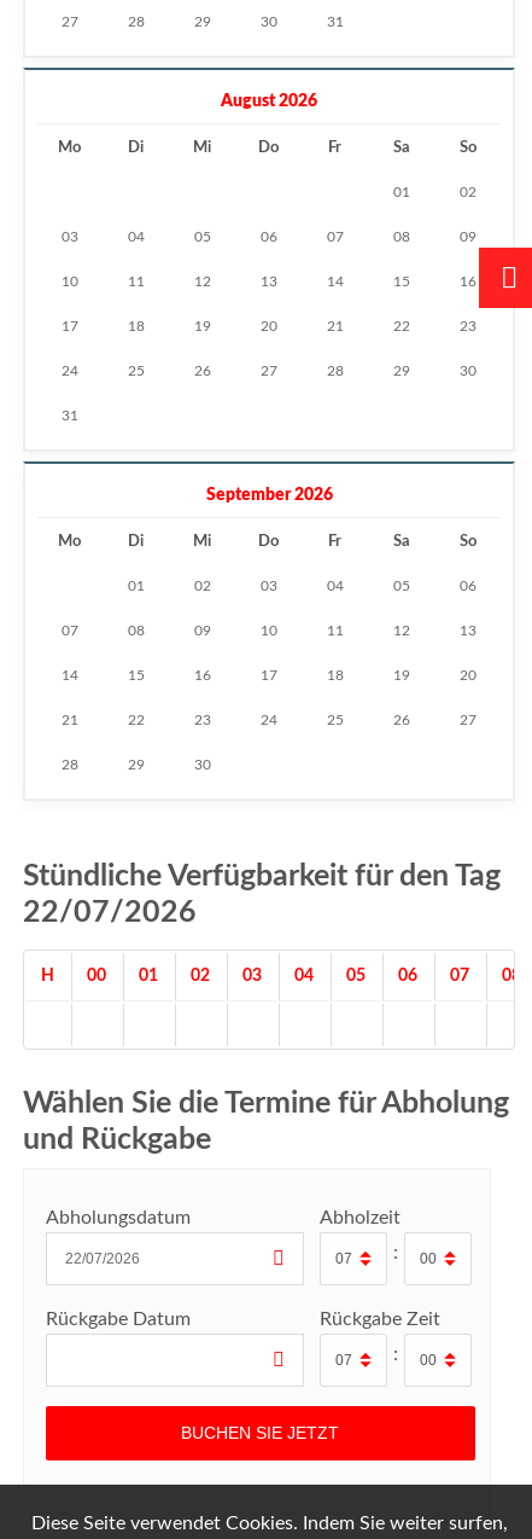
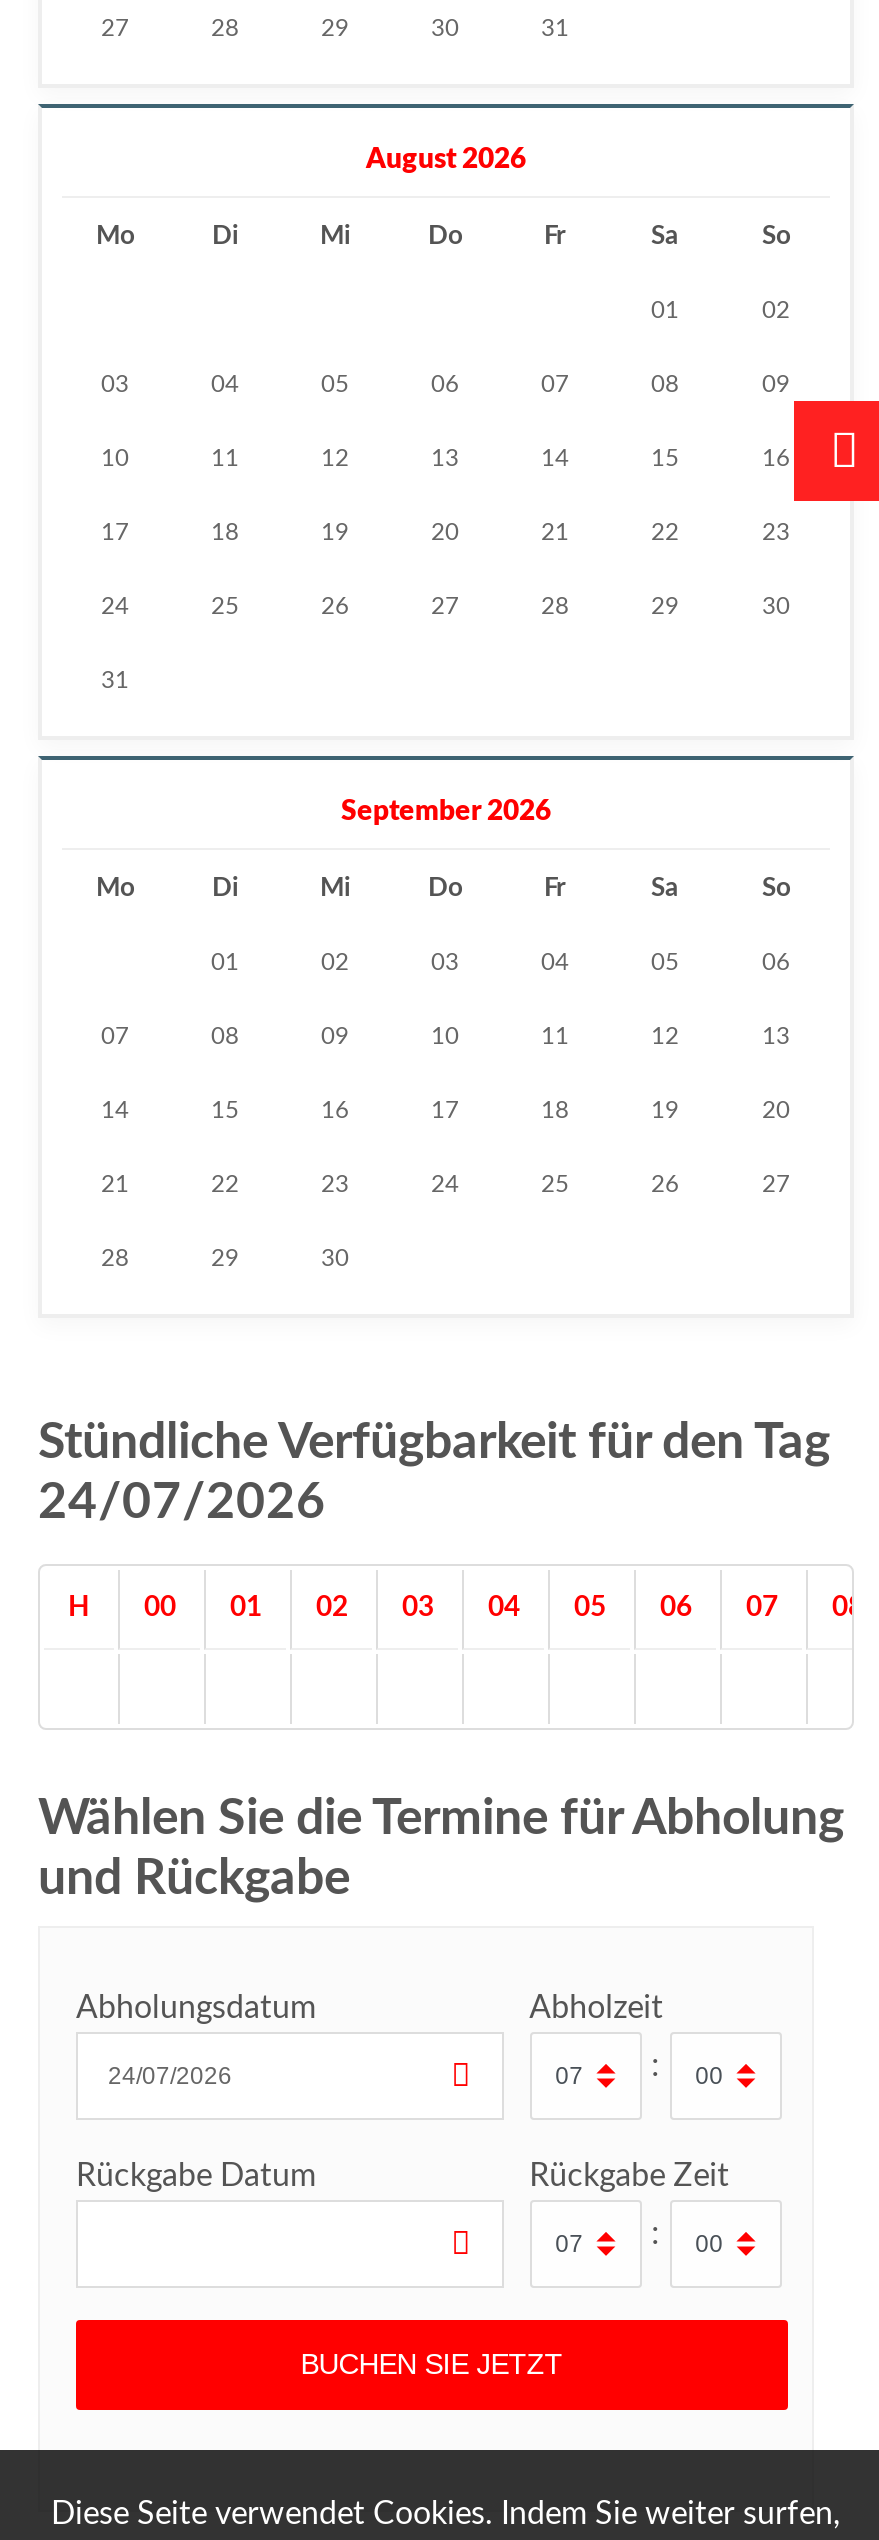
[23,898,197,928] 22/07/2026 -> [38,1478,326,1528] 24/07/2026

